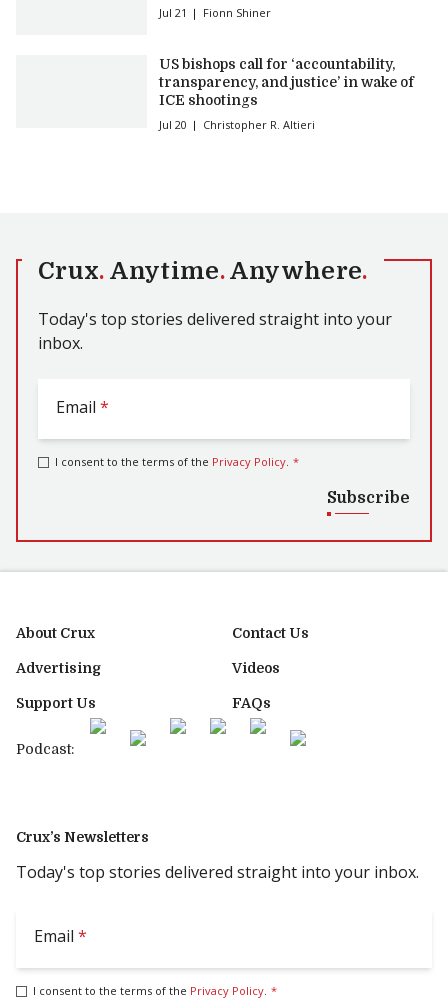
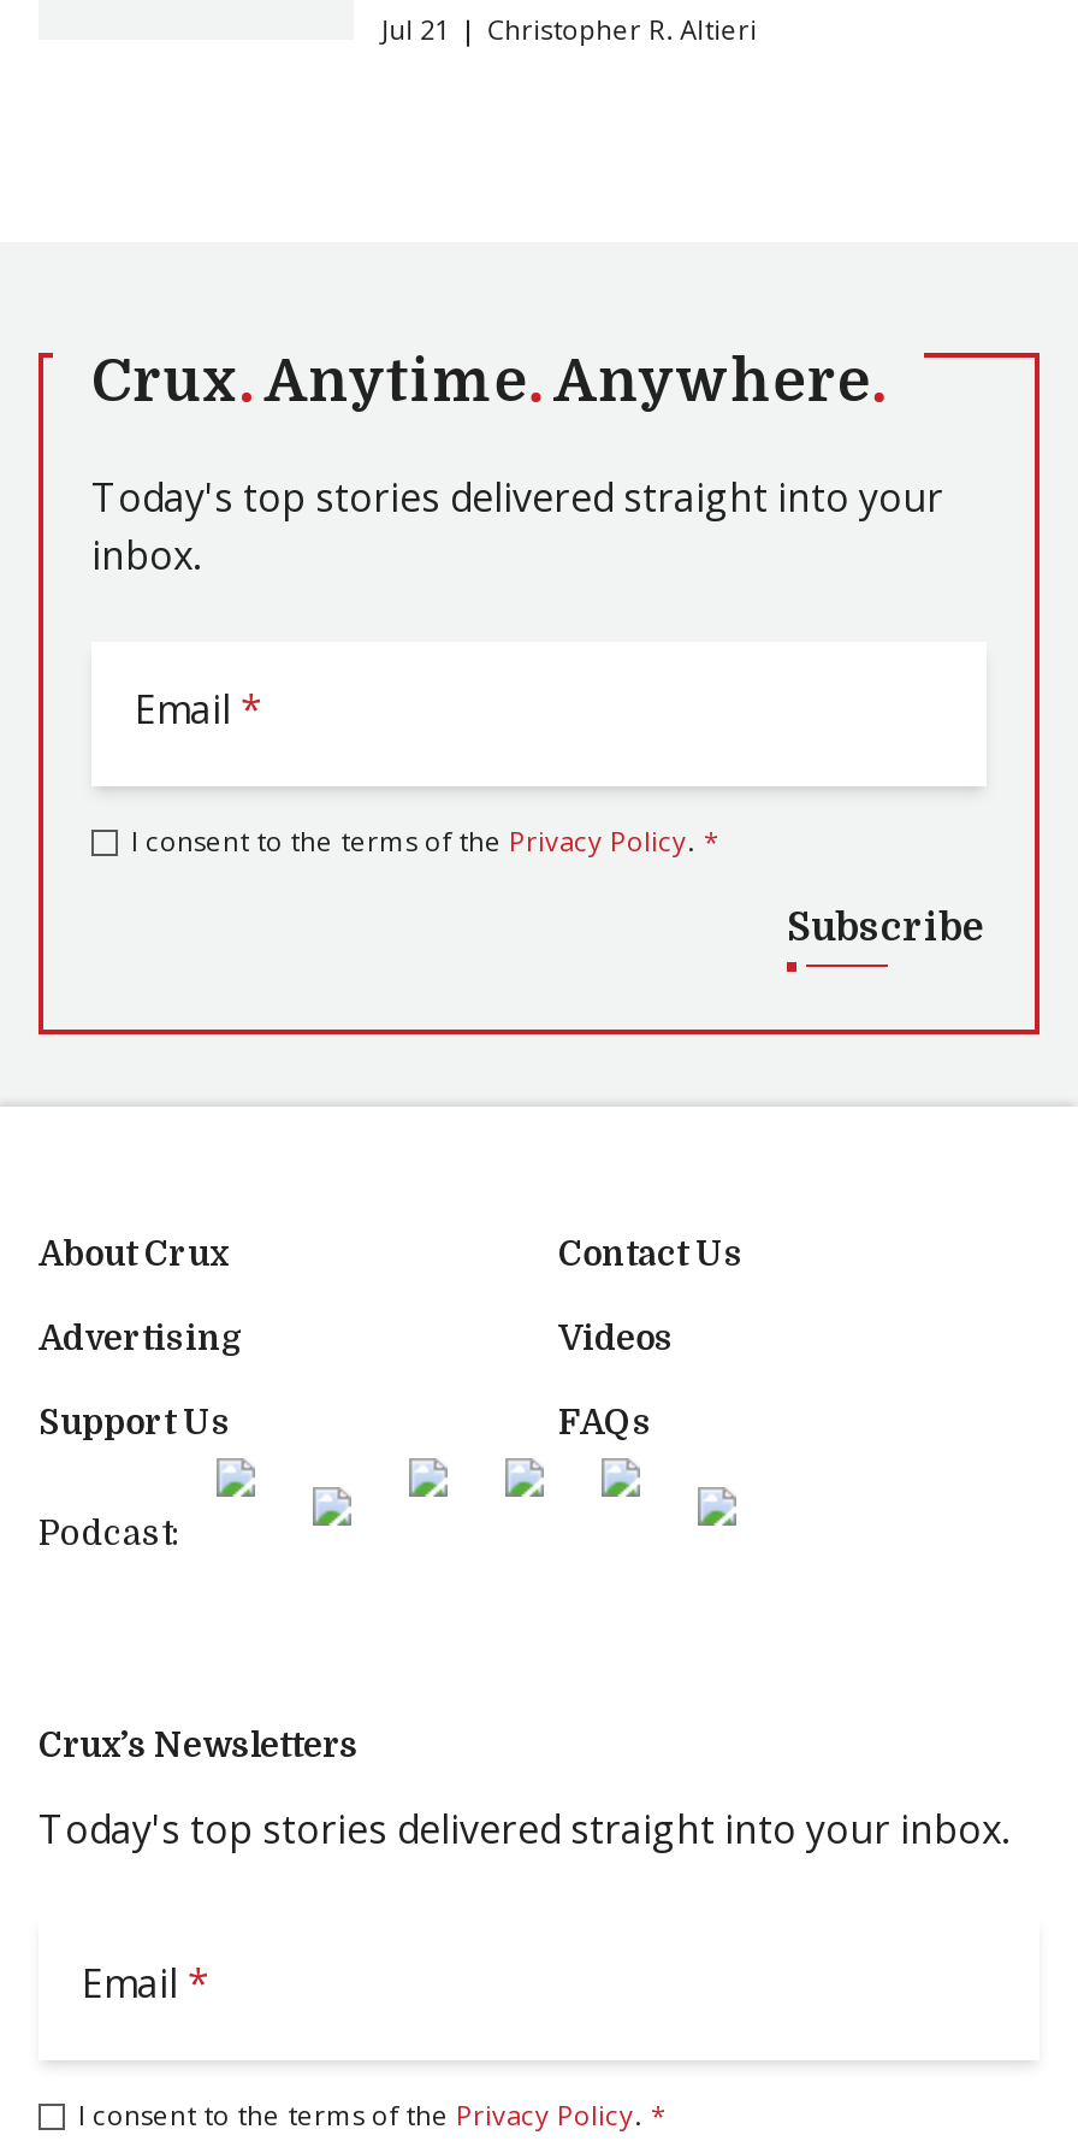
[159,5,414,132] Fionn Shiner | US bishops call for ‘accountability, | transparency, and justice’ in wake of | ICE shootings | Jul 20 -> none

